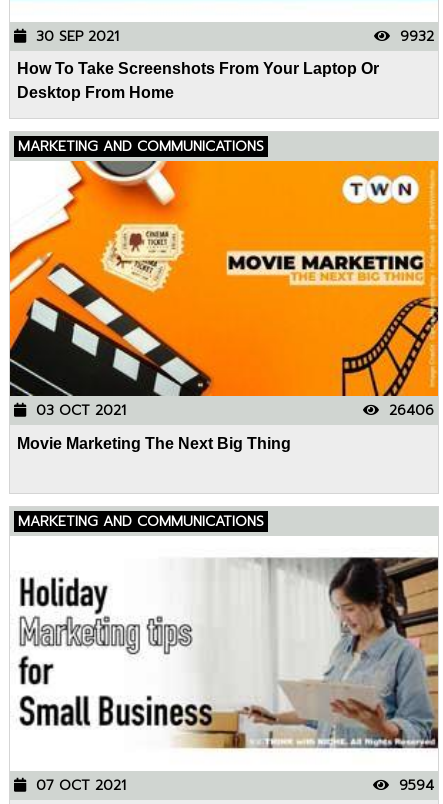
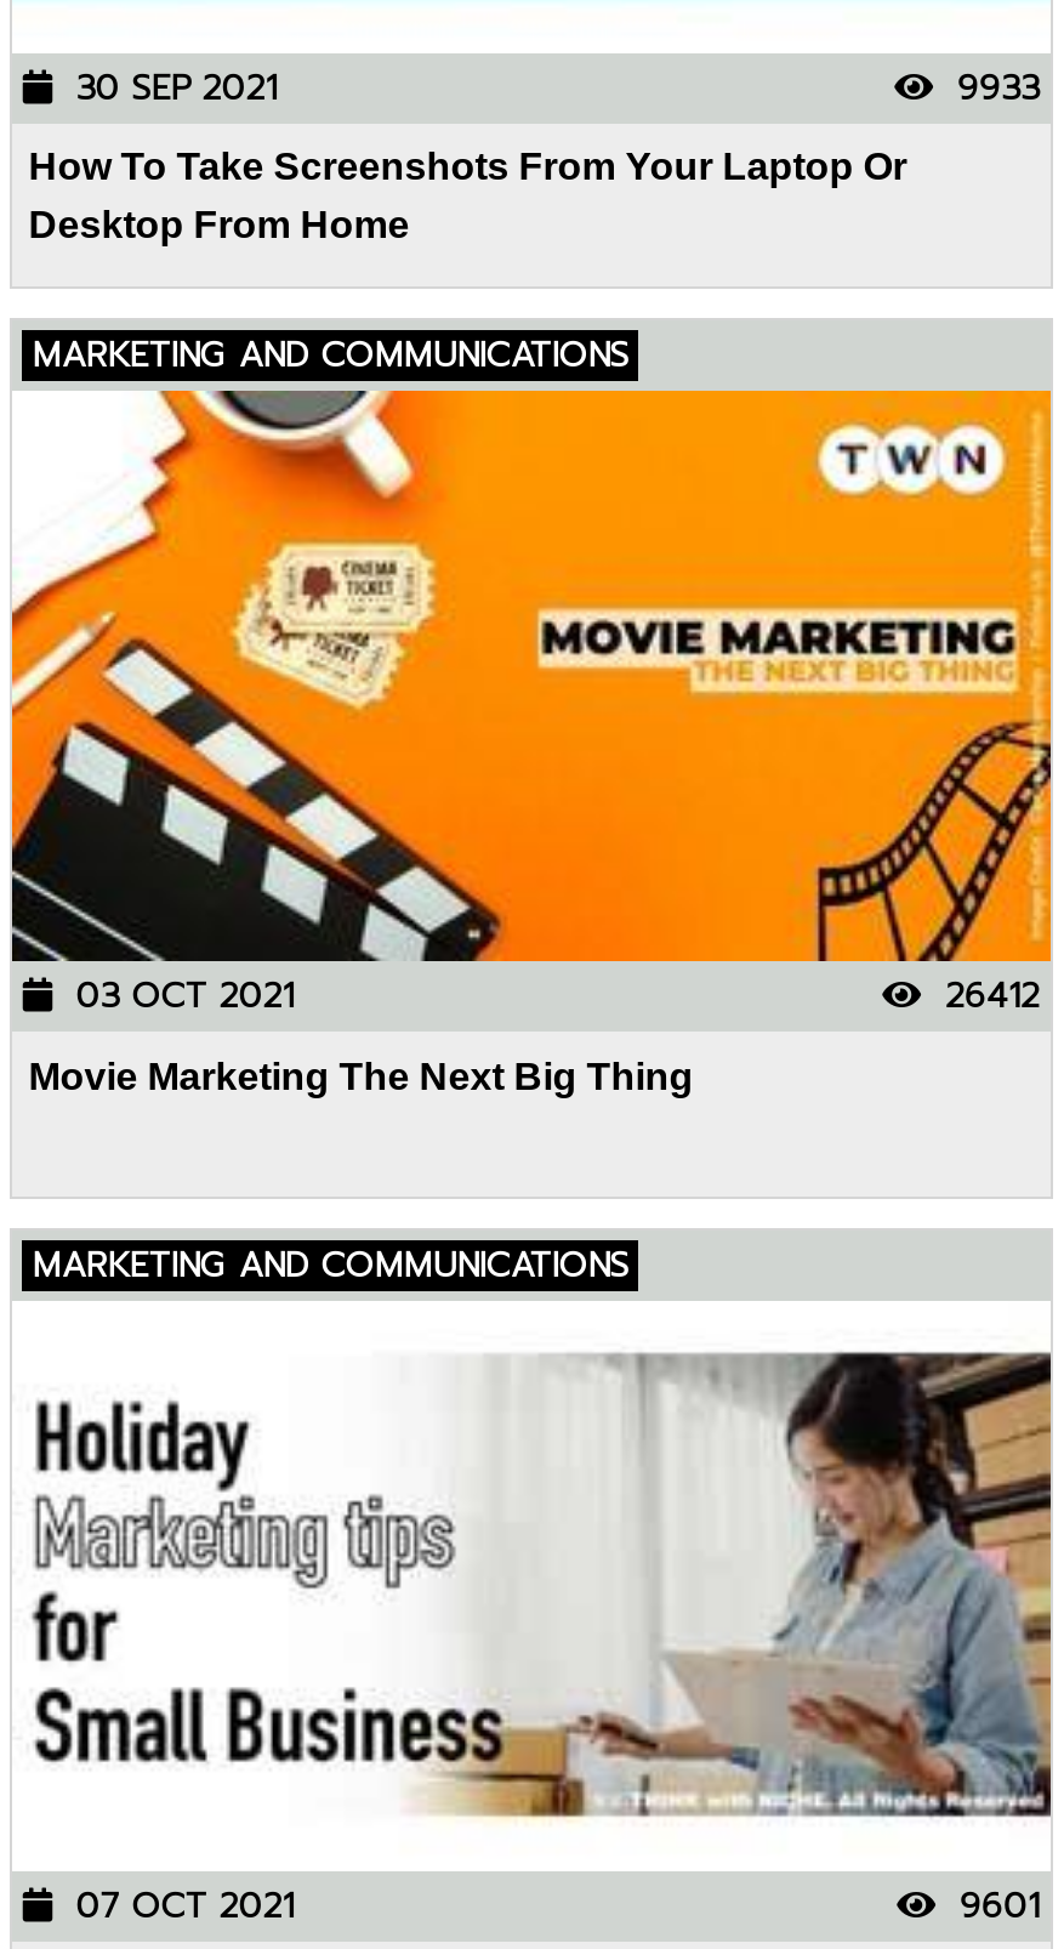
[390,25,434,46] 9932 -> [933,62,1040,113] 9933
[379,400,434,421] 26406 -> [921,972,1040,1023] 26412
[389,775,434,796] 9594 -> [936,1881,1040,1932] 9601

